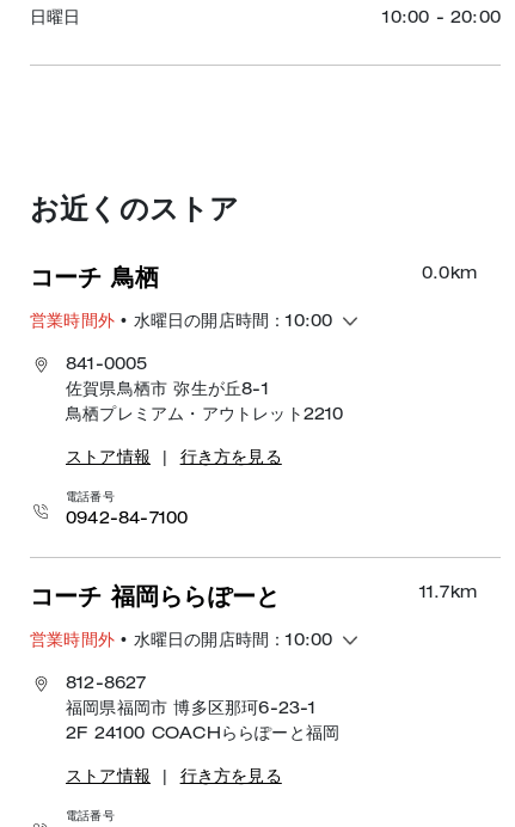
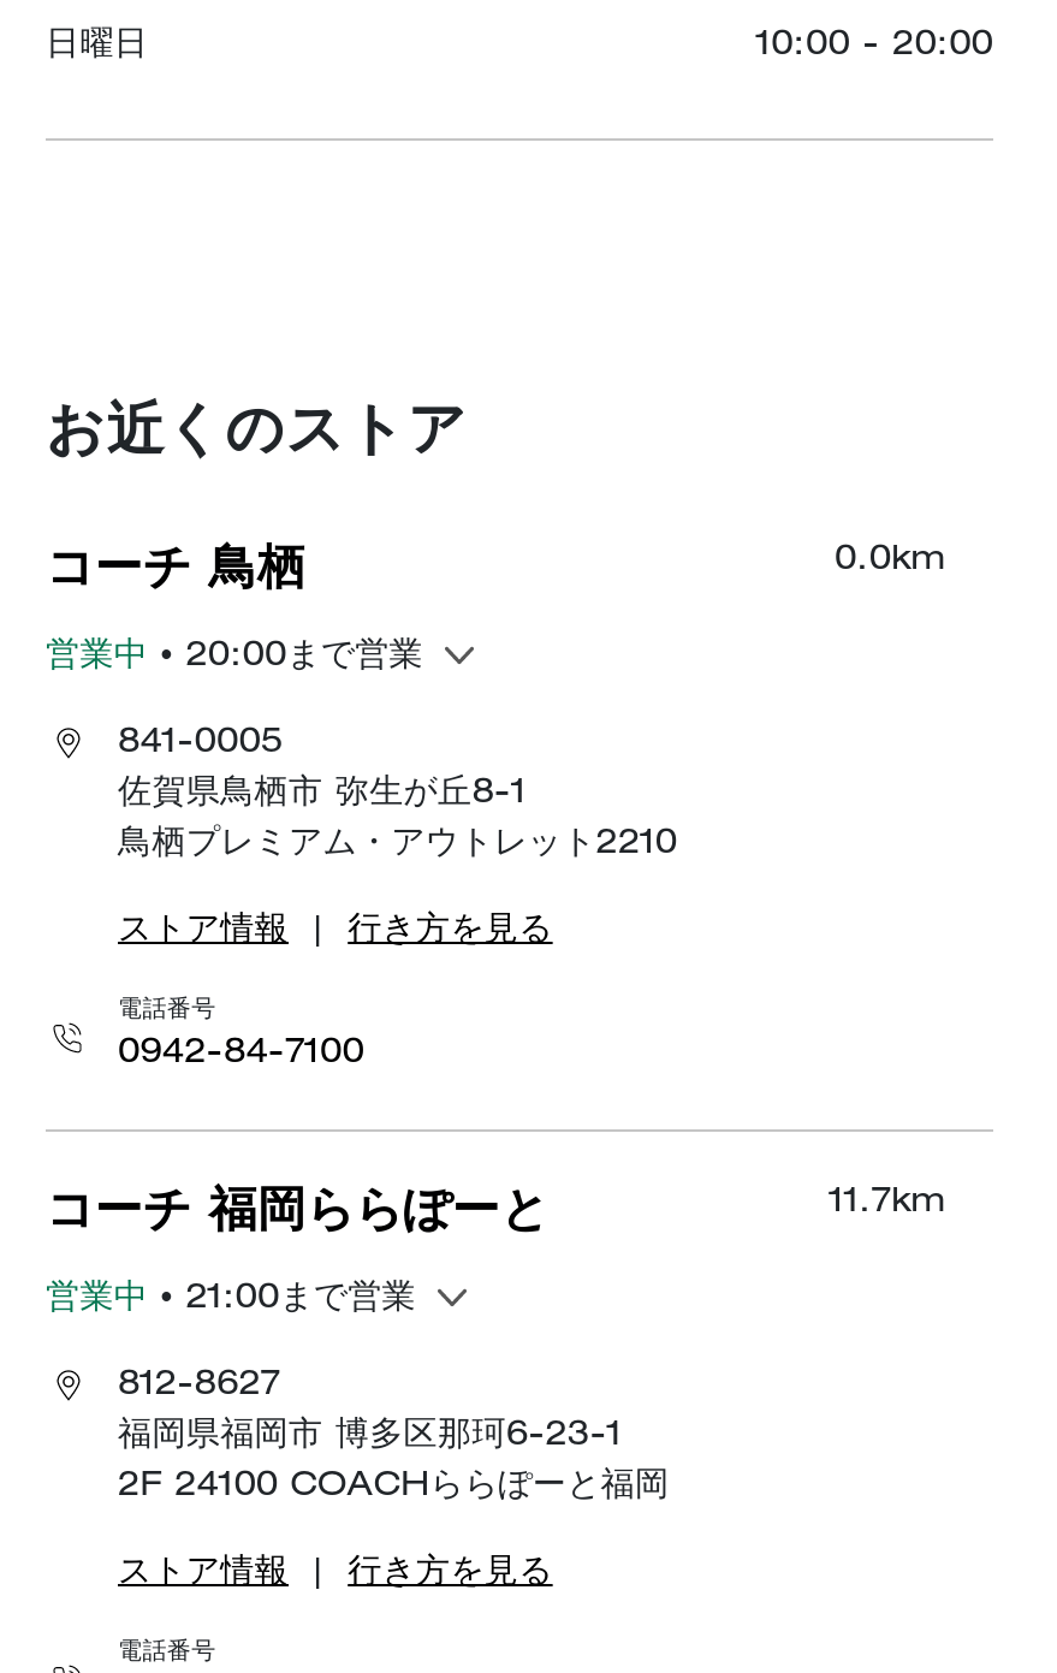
[30,314,333,331] 営業時間外• 水曜日の開店時間：10:00 -> [46,641,423,675] 営業中• 20:00まで営業
[30,633,333,650] 営業時間外• 水曜日の開店時間：10:00 -> [46,1283,416,1317] 営業中• 21:00まで営業

